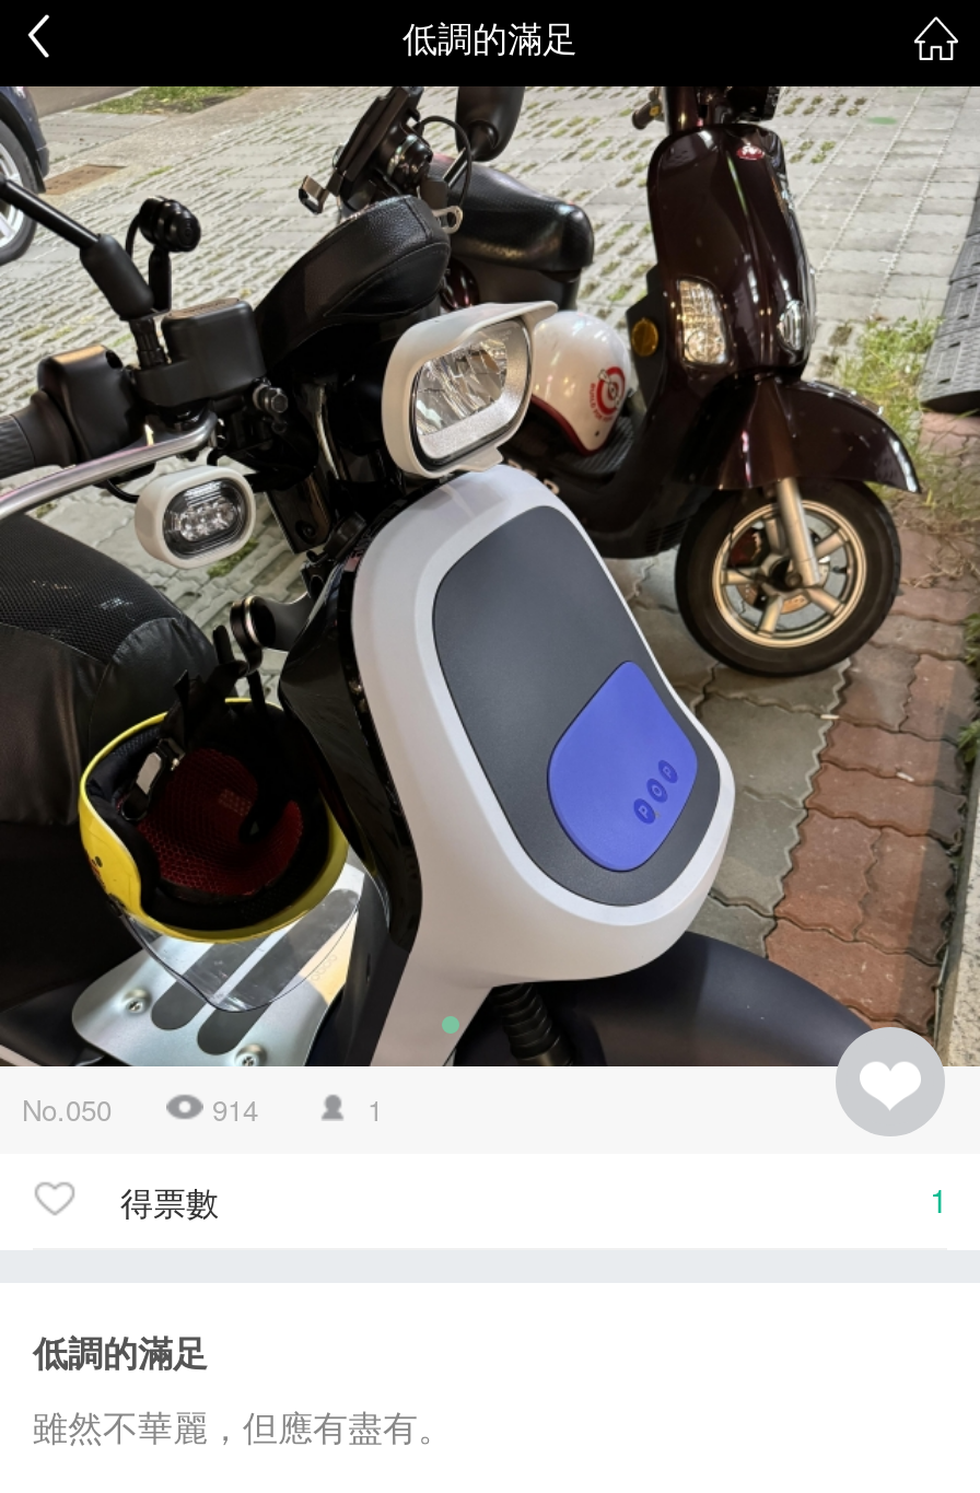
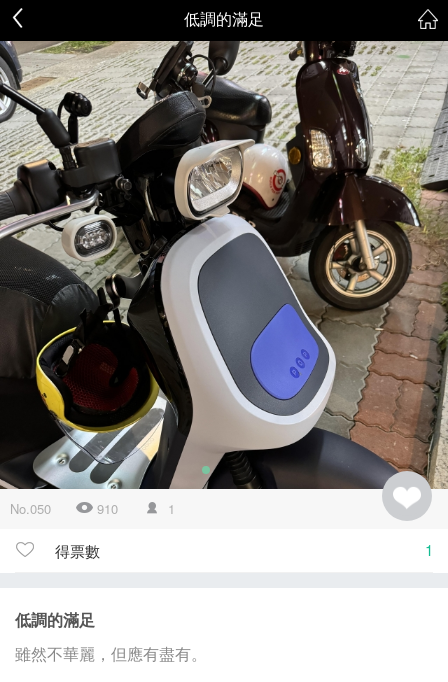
[212,1088,258,1130] 914 -> [97,499,118,518] 910

